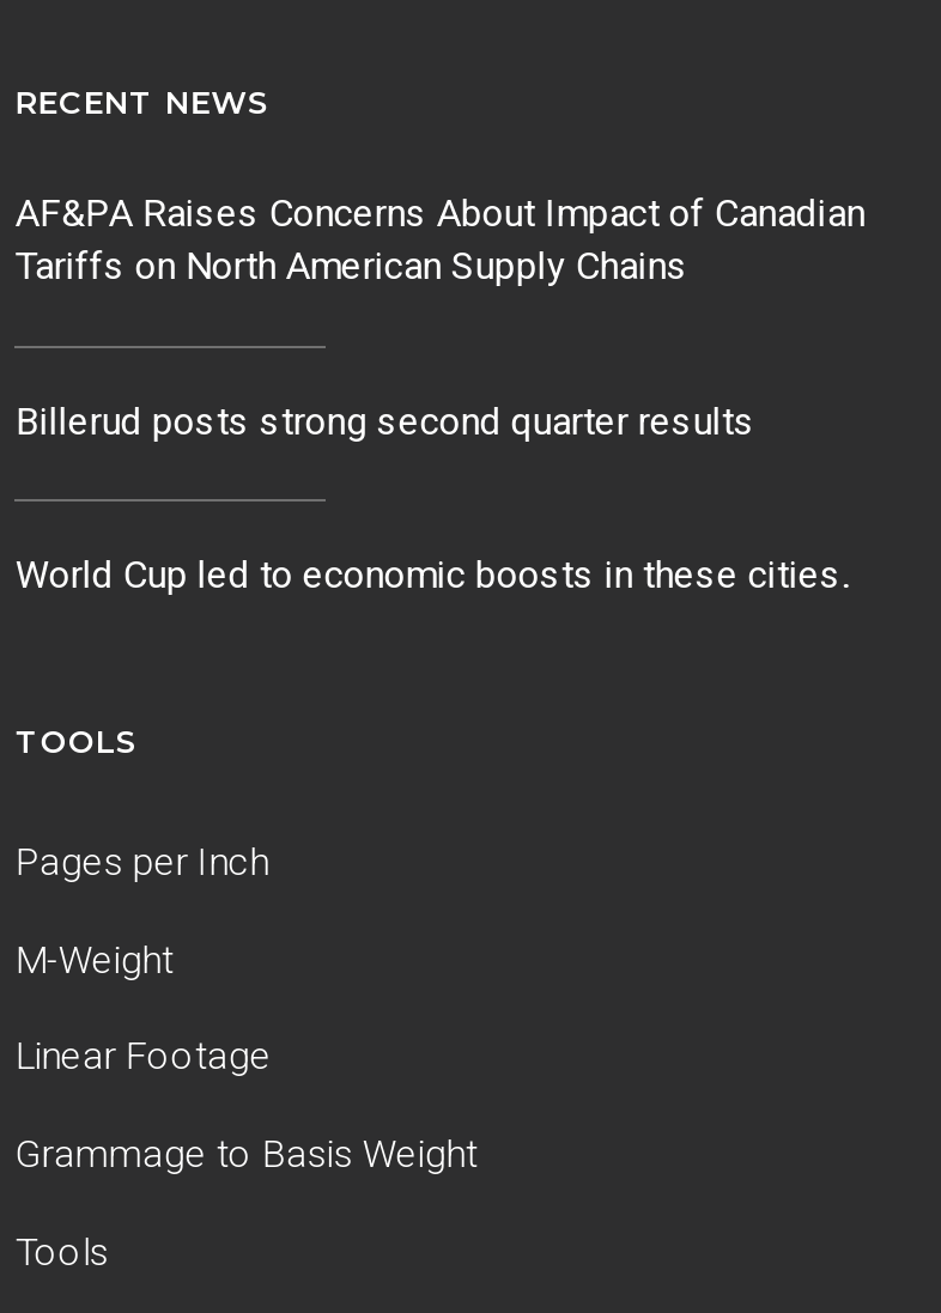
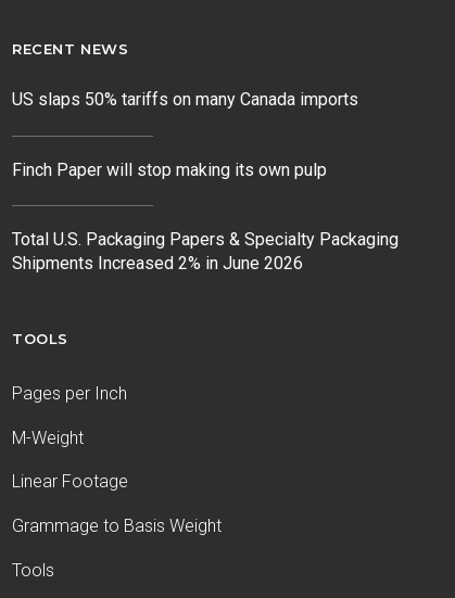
[15,191,865,289] AF&PA Raises Concerns About Impact of Canadian | Tariffs on North American Supply Chains -> [12,89,359,110] US slaps 50% tariffs on many Canada imports
[15,398,755,444] Billerud posts strong second quarter results -> [12,159,327,180] Finch Paper will stop making its own pulp
[15,553,849,598] World Cup led to economic boosts in these cities. -> [12,230,399,274] Total U.S. Packaging Papers & Specialty Packaging | Shipments Increased 2% in June 2026

